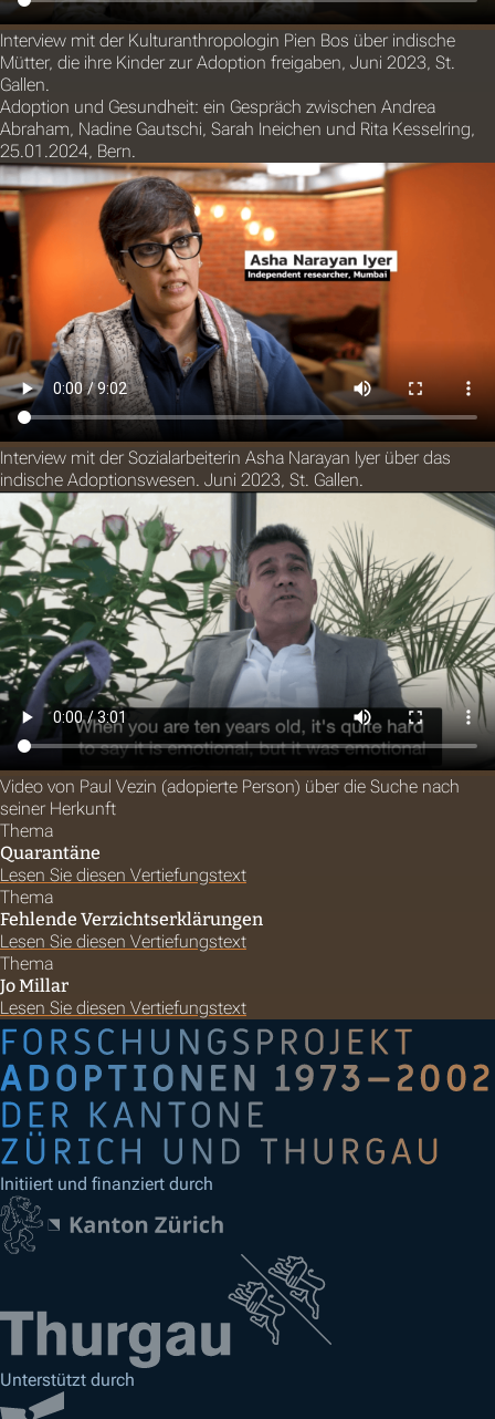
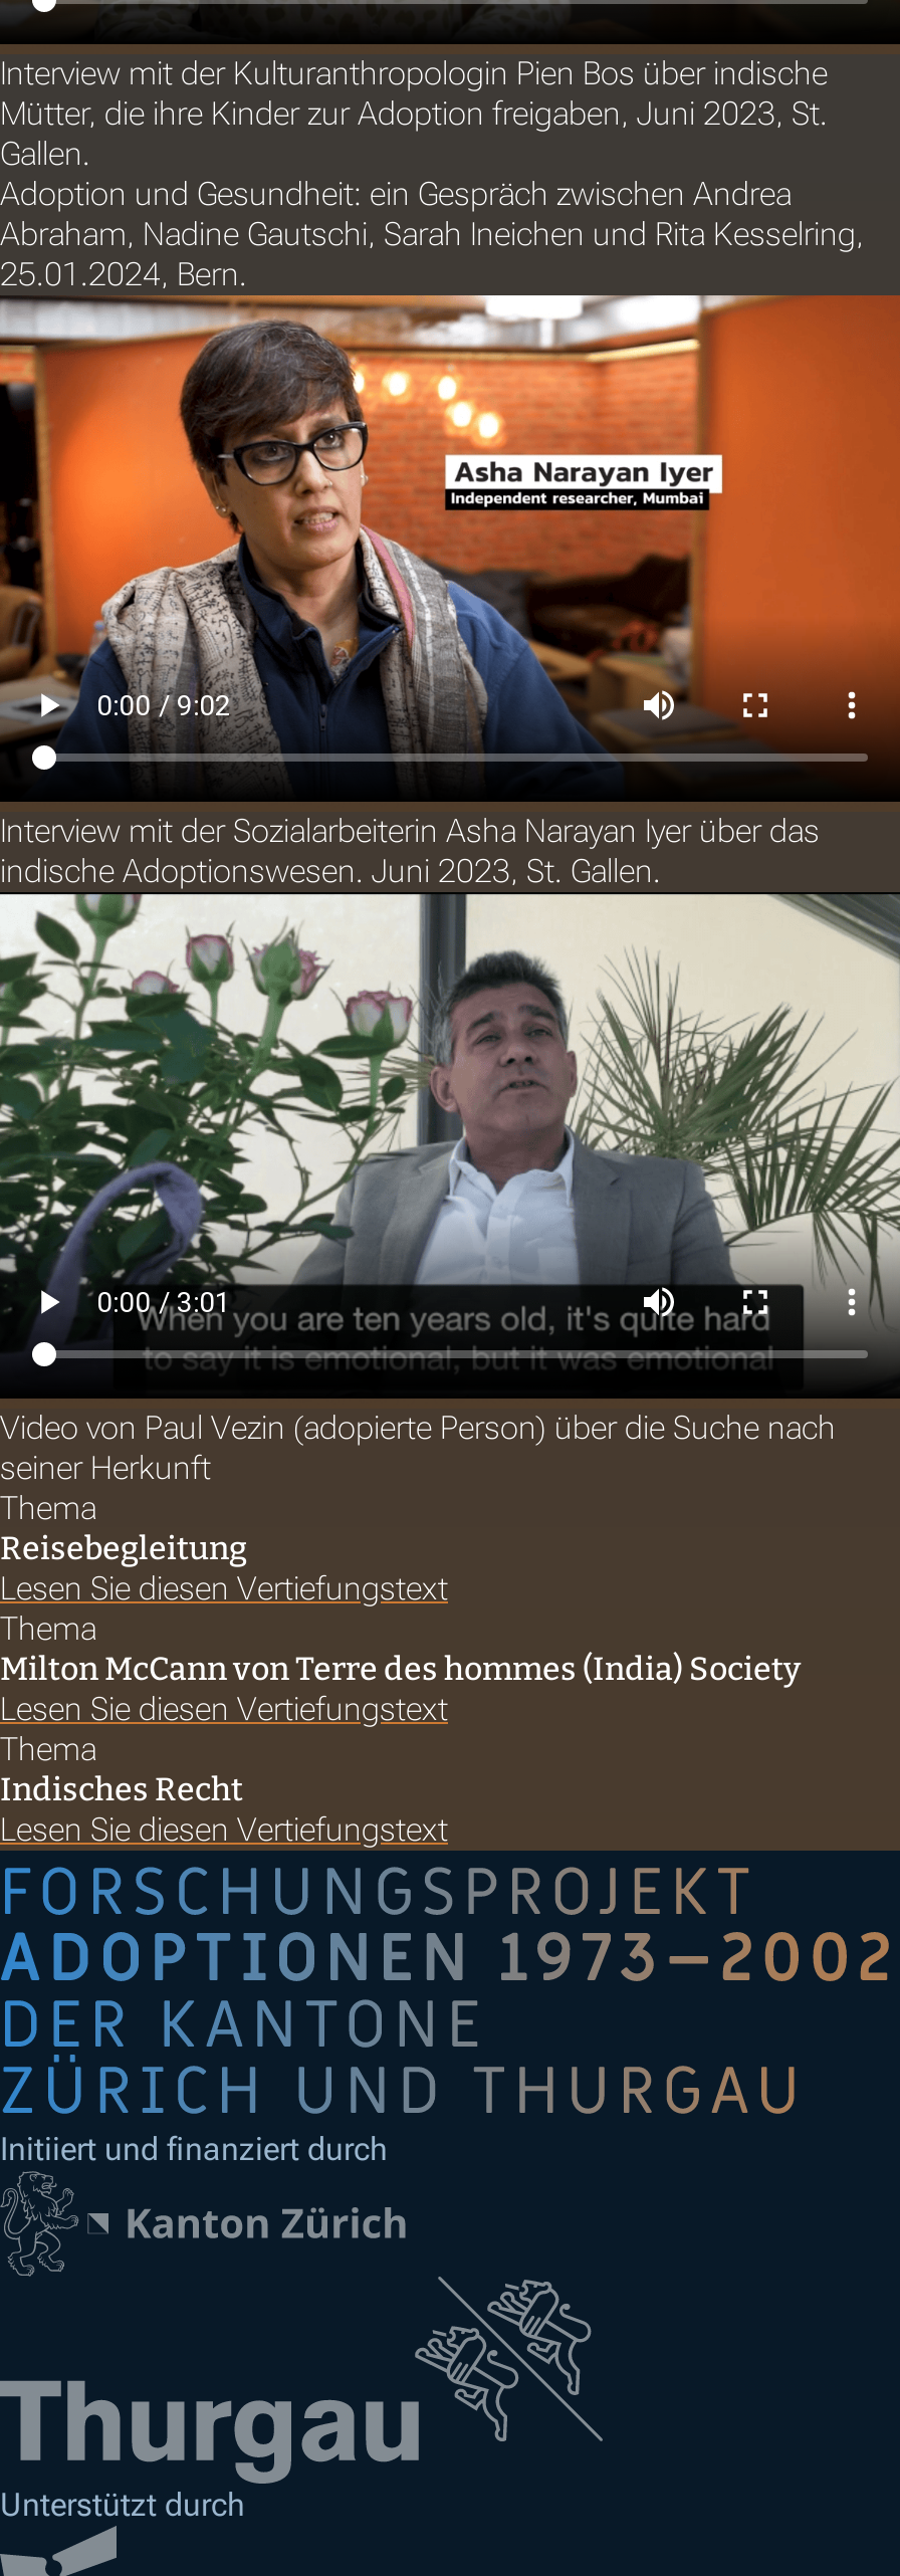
[0,842,101,863] Quarantäne -> [0,1529,247,1567] Reisebegleitung
[0,909,263,930] Fehlende Verzichtserklärungen -> [0,1650,802,1688] Milton McCann von Terre des hommes (India) Society
[0,975,69,996] Jo Millar -> [0,1770,243,1808] Indisches Recht

